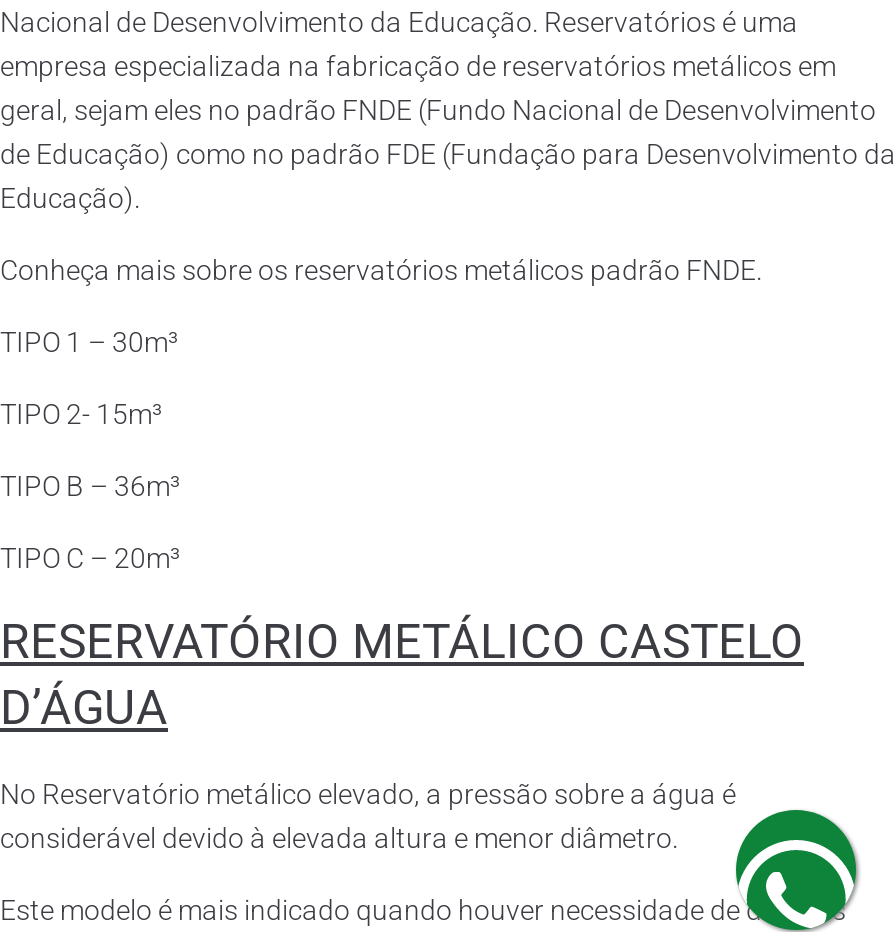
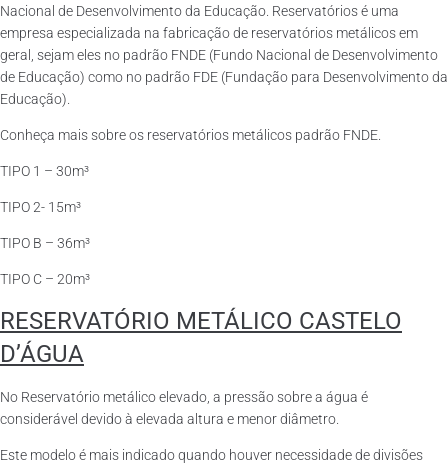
[734,808,860,898] [image] -> none

